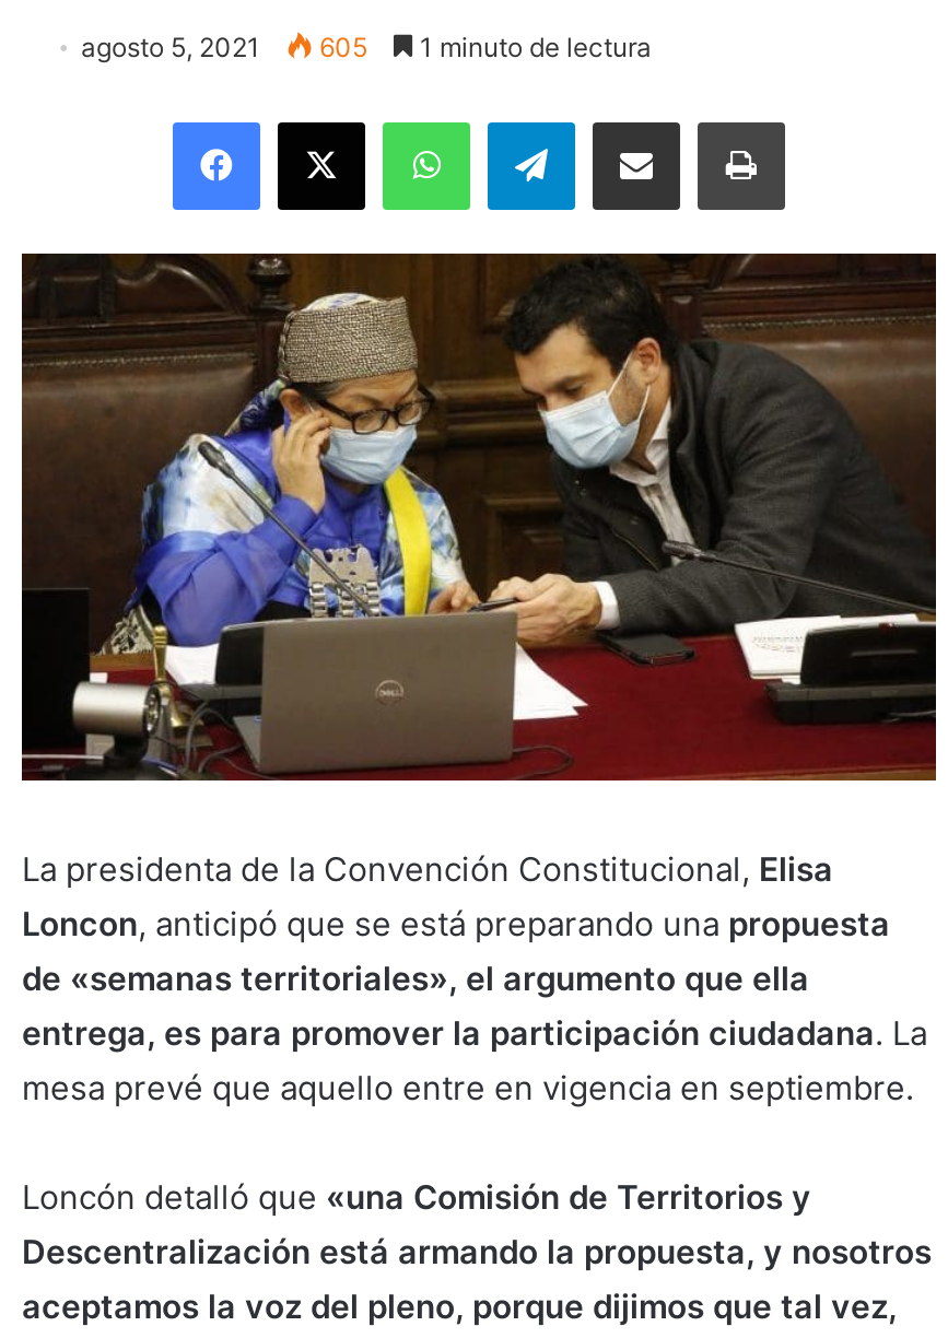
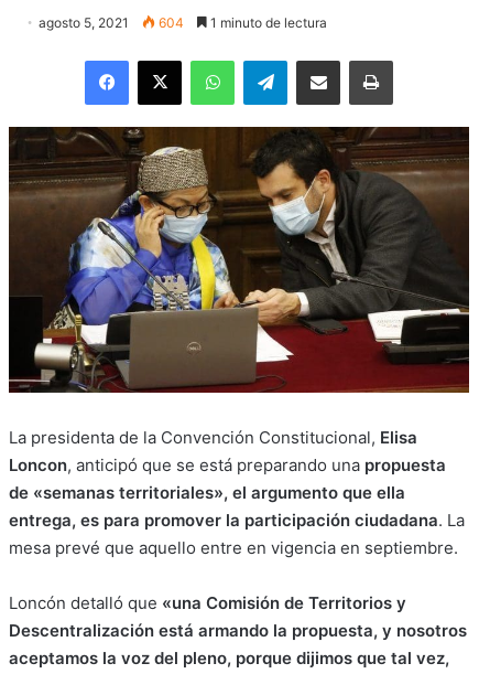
[81,30,652,62] agosto 5, 2021 605 1 minuto de lectura -> [39,14,327,30] agosto 5, 2021 604 1 minuto de lectura

